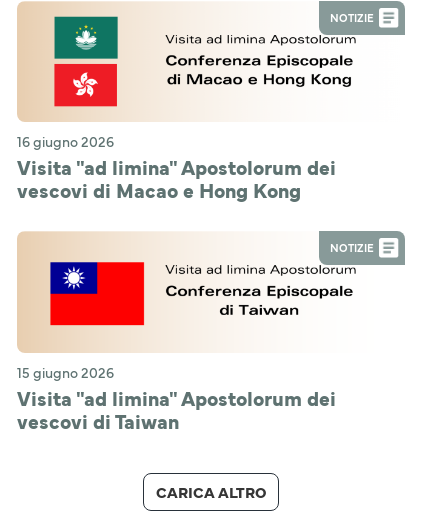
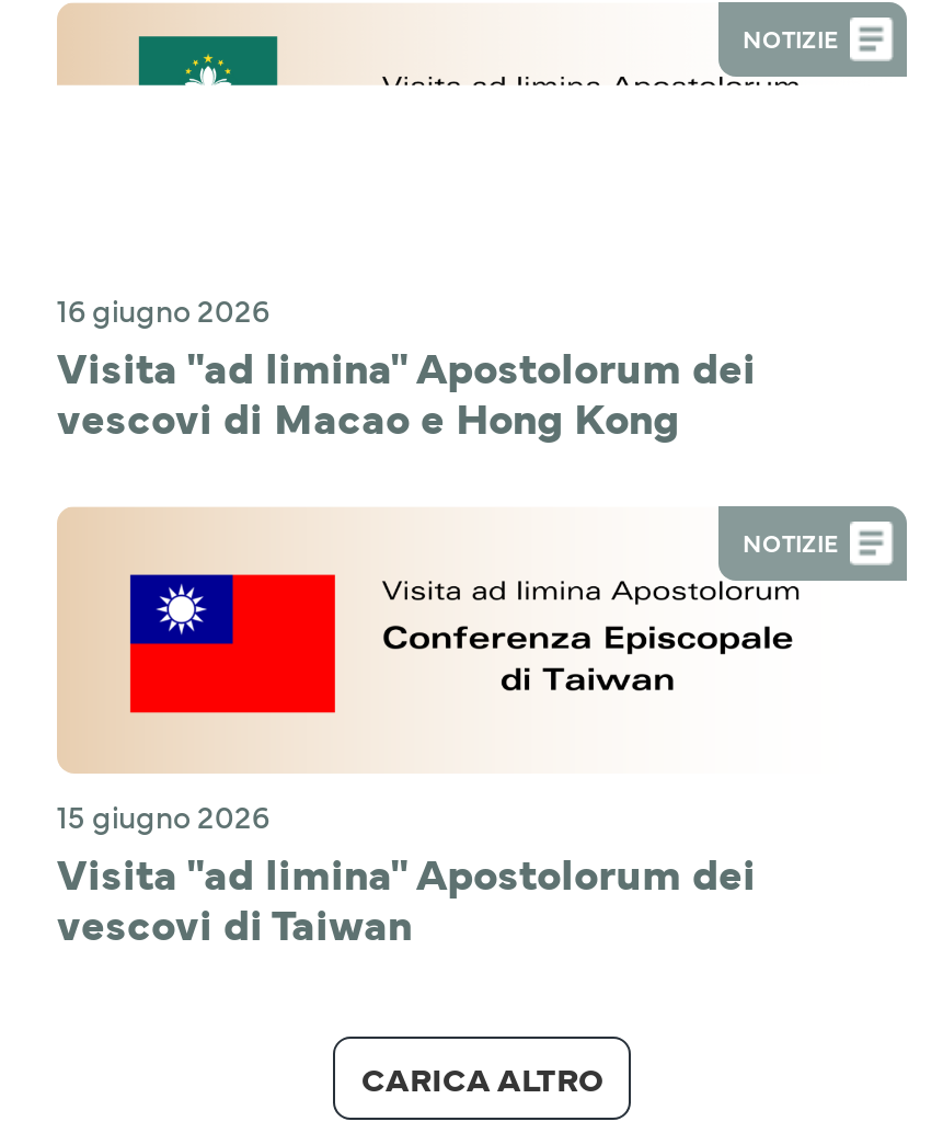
[17,38,357,122] [image] -> none

